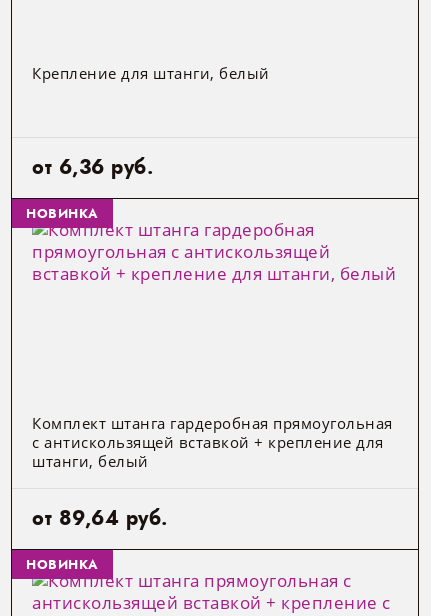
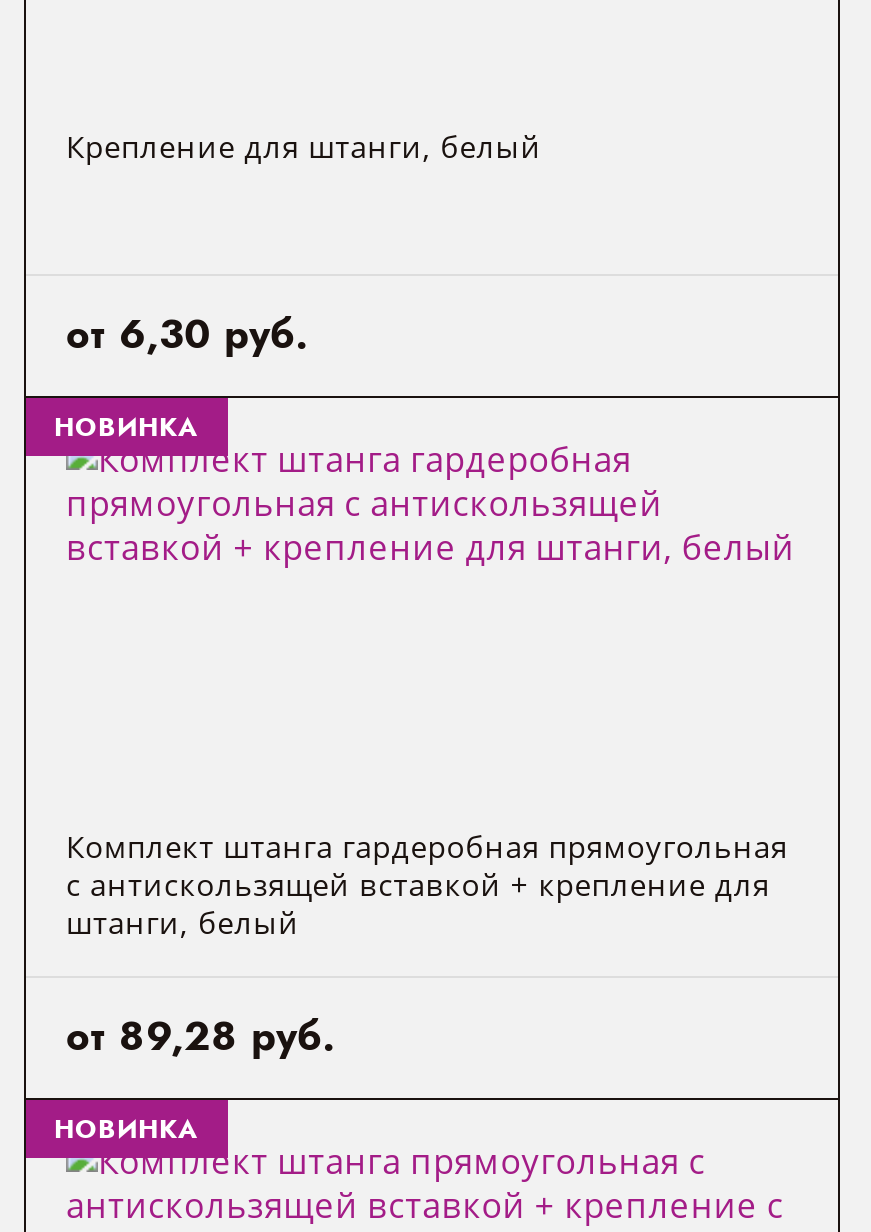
[32,153,153,182] от 6,36 руб. -> [66,306,308,364] от 6,30 руб.
[32,503,168,532] от 89,64 руб. -> [66,1007,335,1065] от 89,28 руб.

